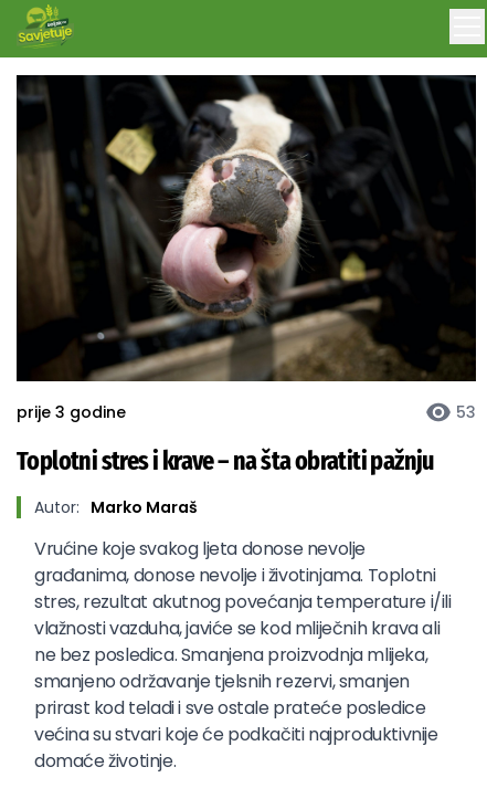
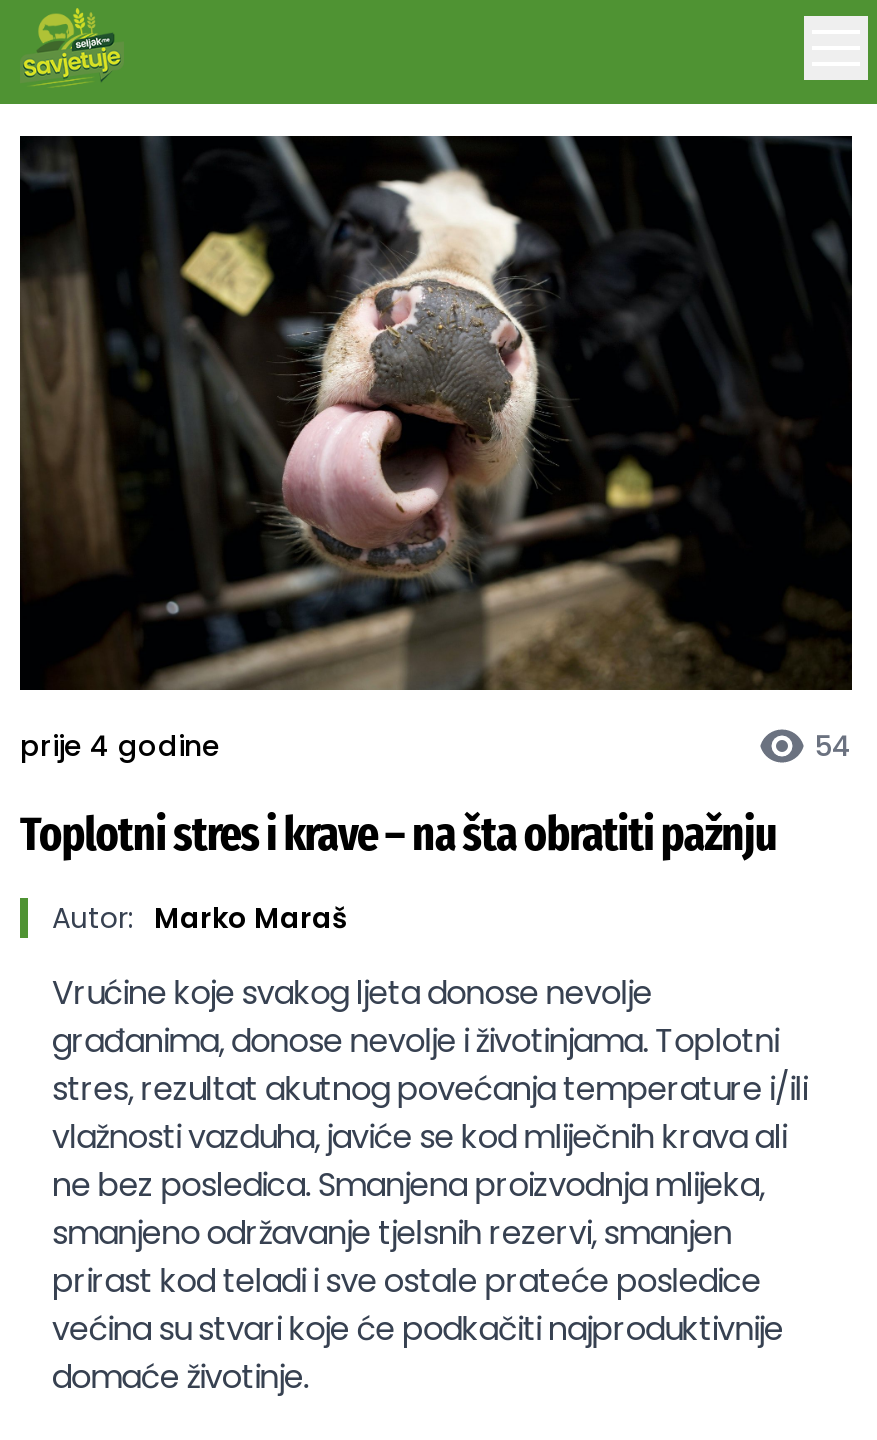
[17,401,126,424] prije 3 godine -> [20,726,220,766] prije 4 godine
[456,401,476,424] 53 -> [814,726,852,766] 54

